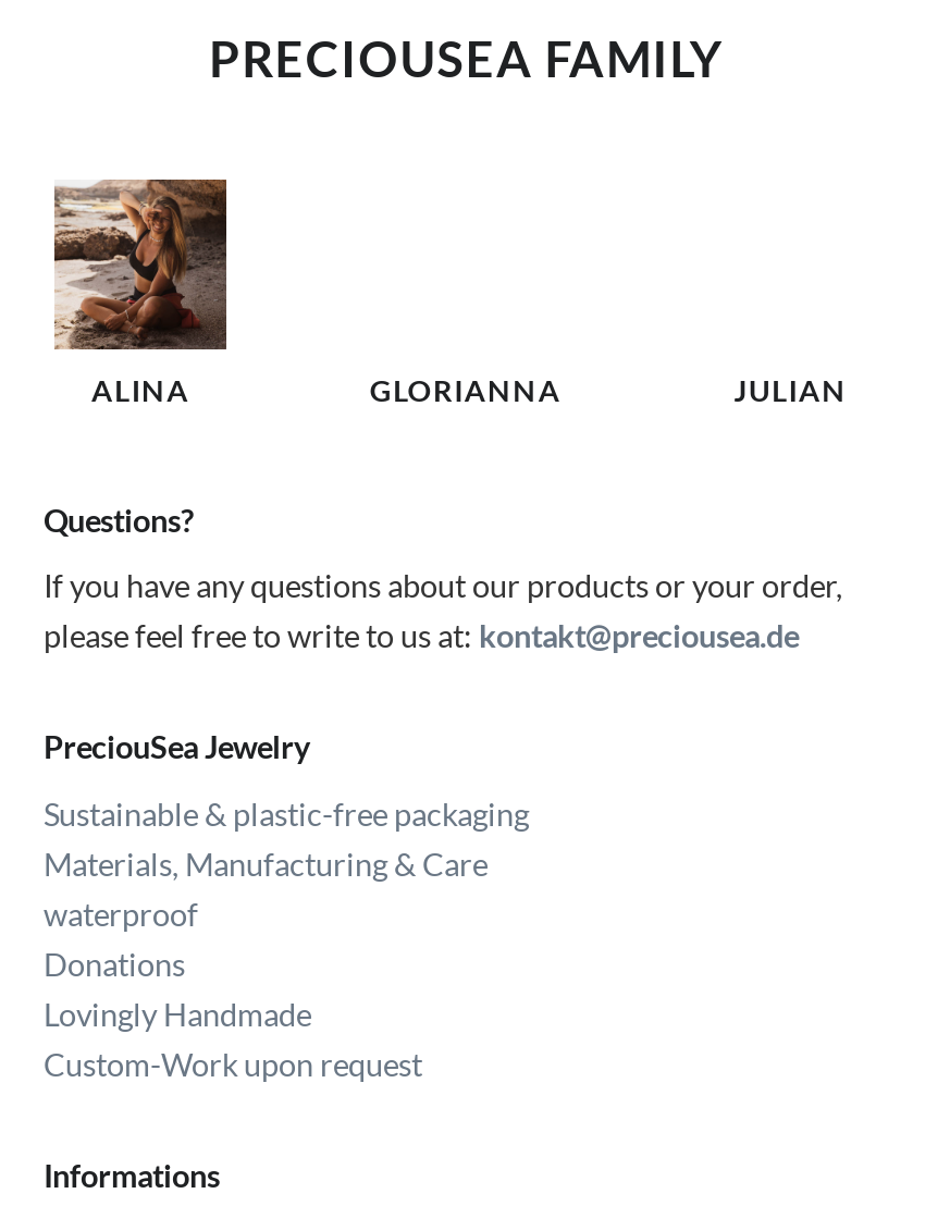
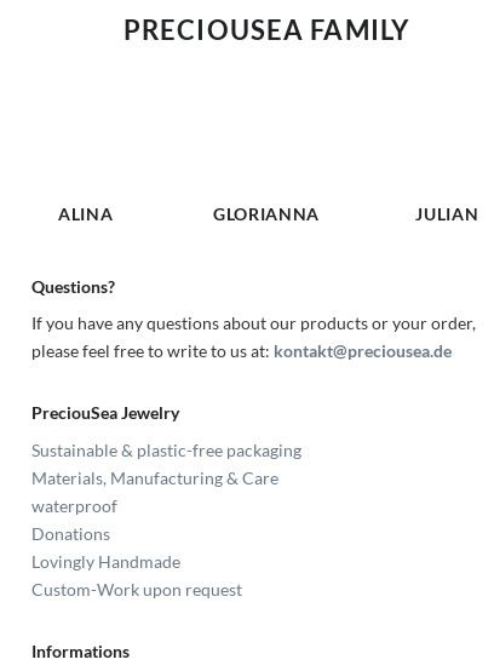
[52,177,229,352] [image] -> none

